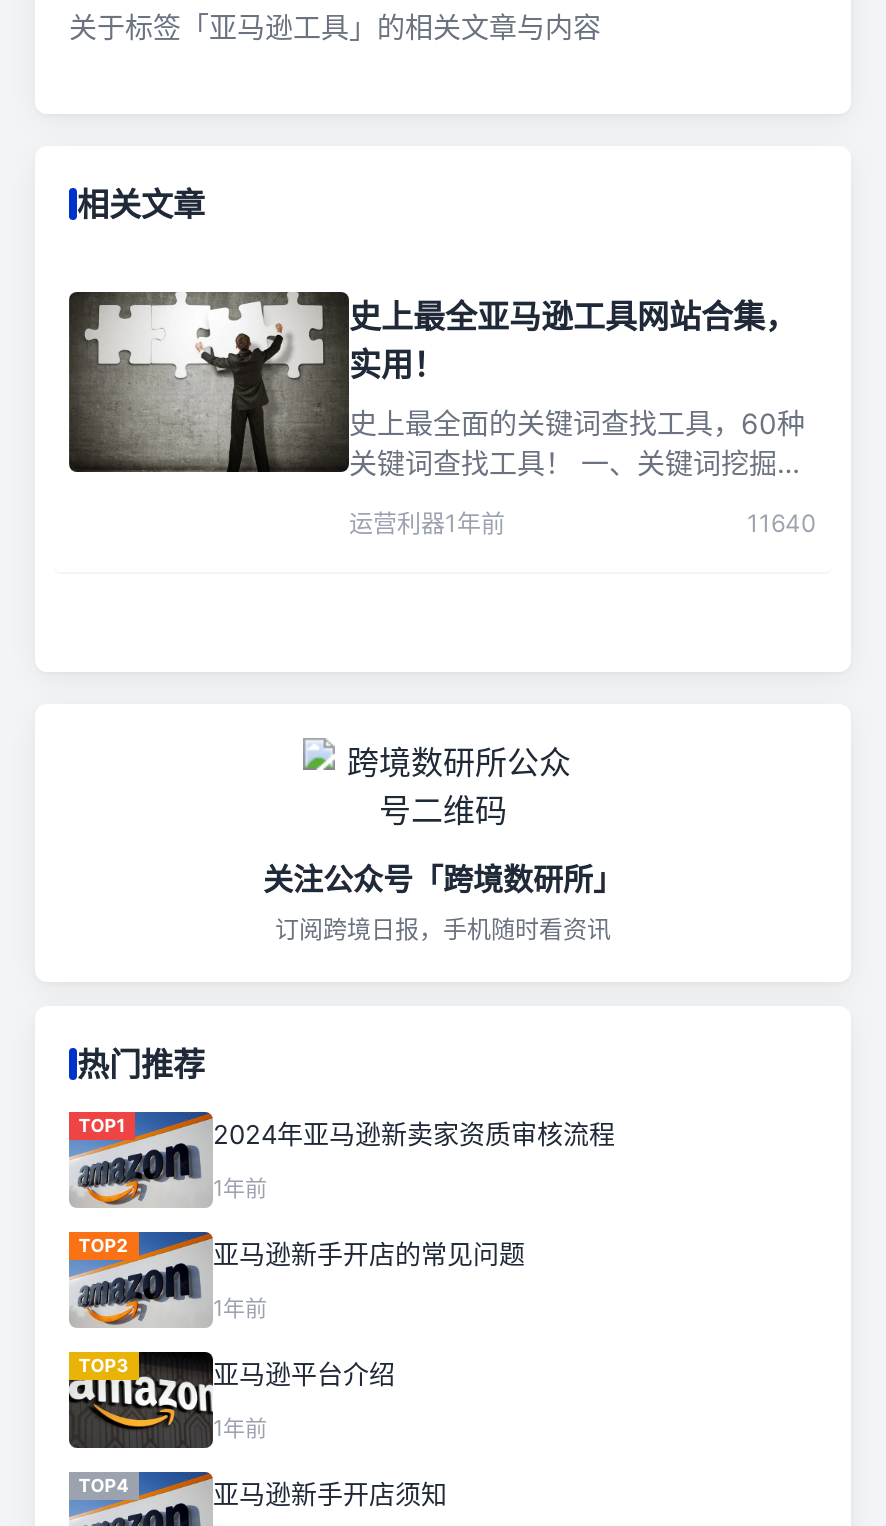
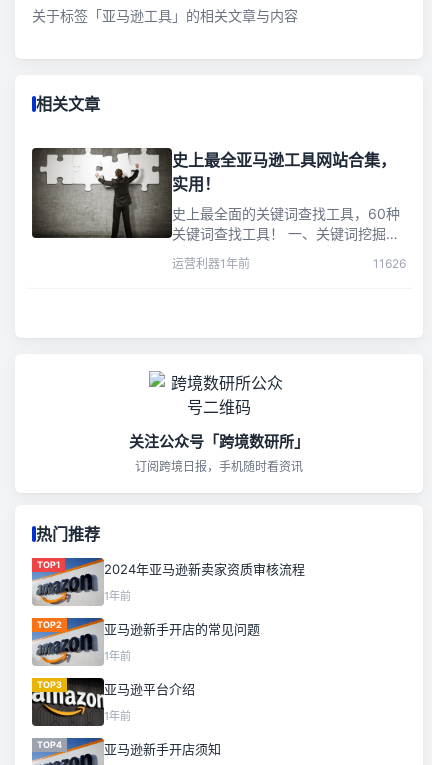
[747,507,817,537] 11640 -> [373,256,406,271] 11626

